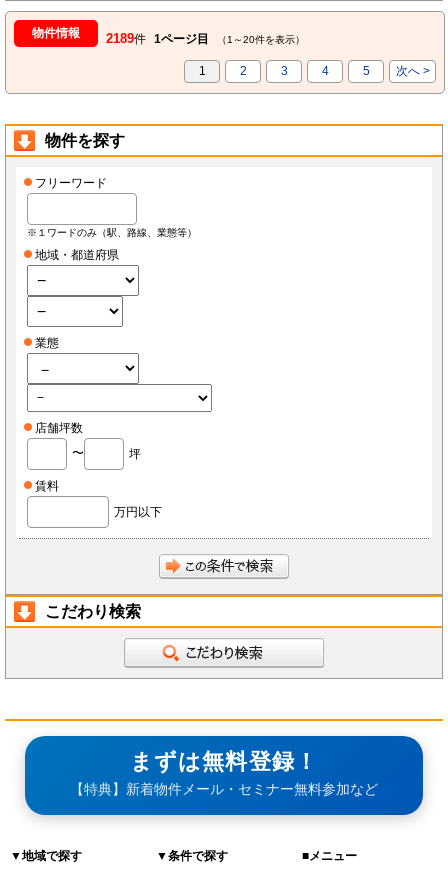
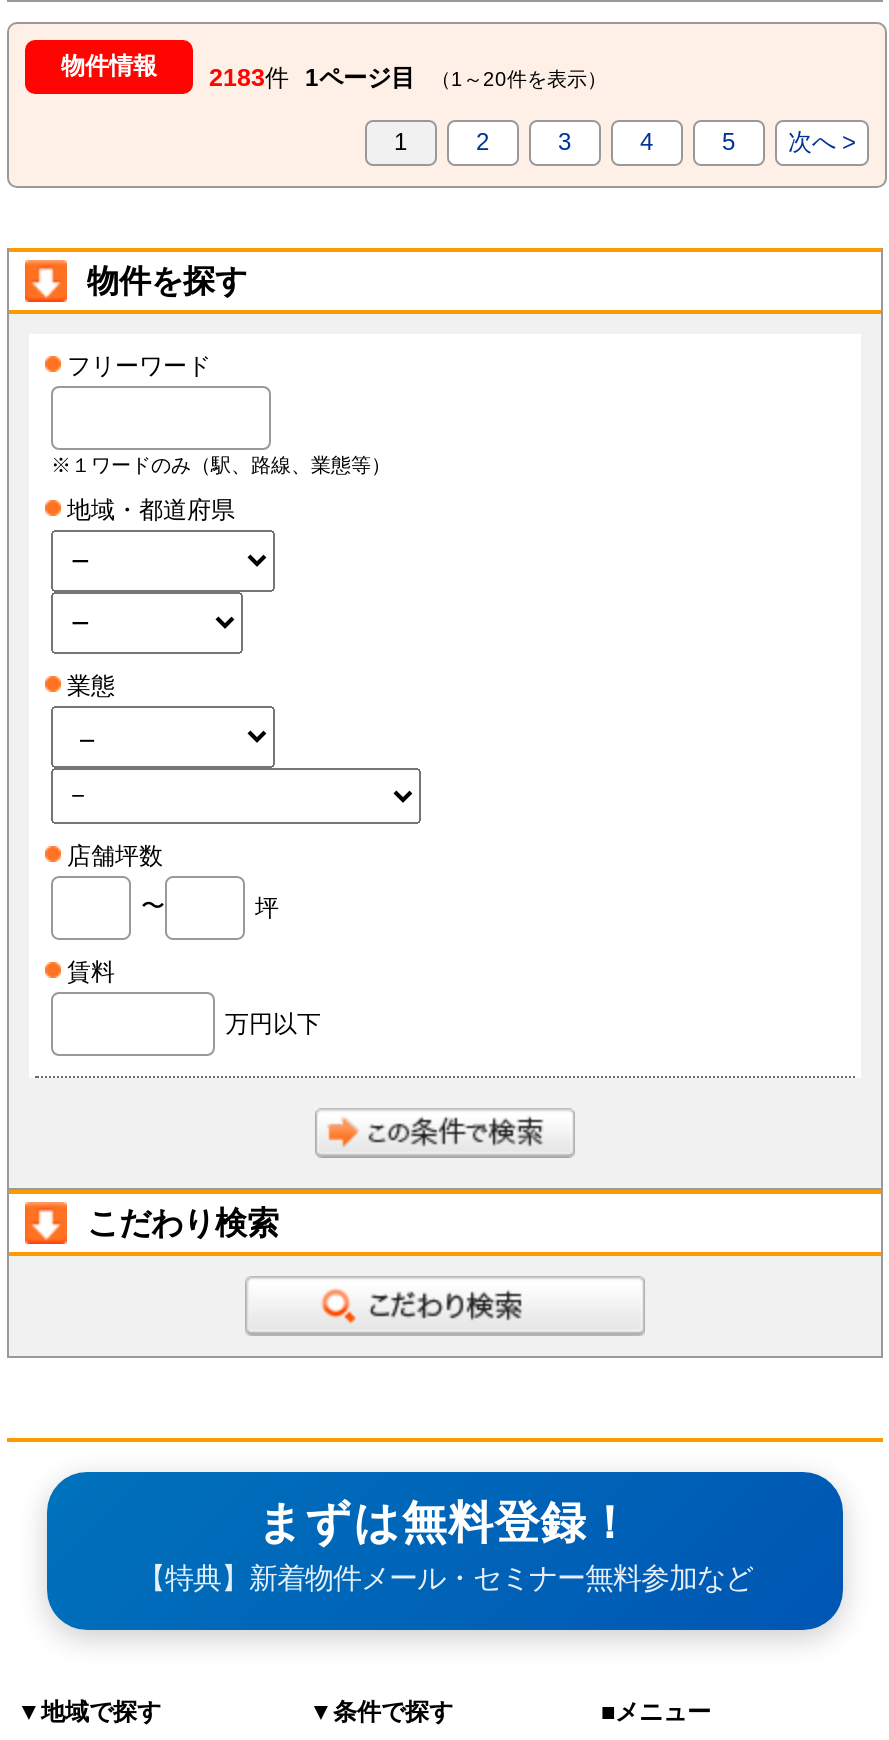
[32,26,305,46] 物件情報 2189件 1ページ目 （1～20件を表示） -> [61,53,607,93] 物件情報 2183件 1ページ目 （1～20件を表示）

